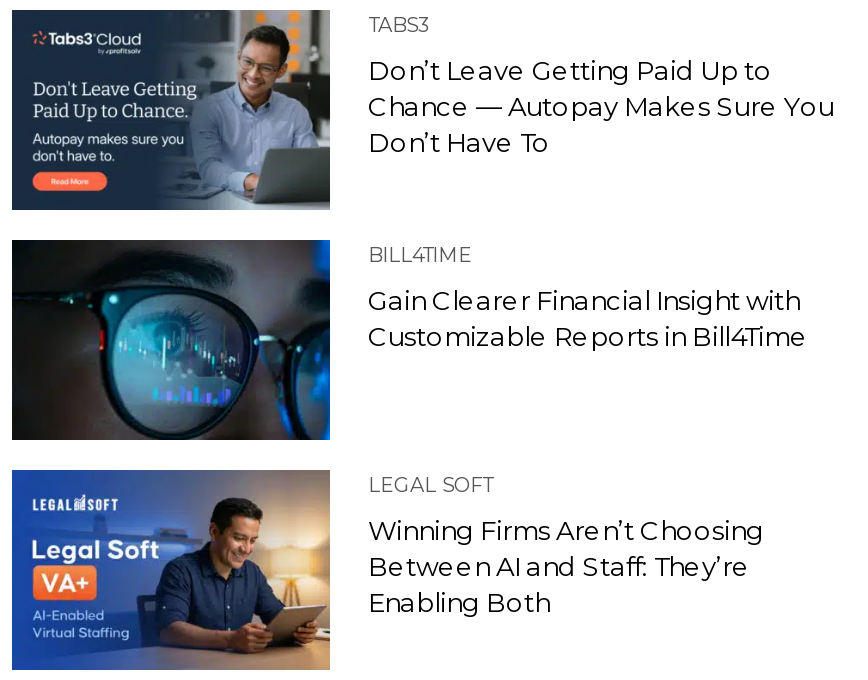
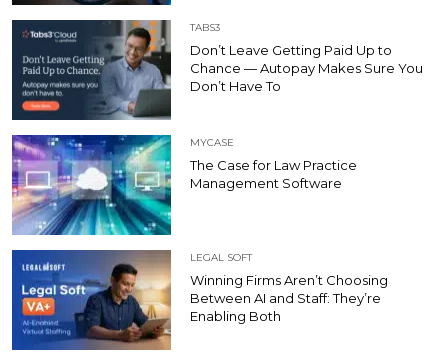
[10,237,472,443] [image] | BILL4TIME -> [11,134,234,236] [image] | MYCASE
[368,284,808,352] Gain Clearer Financial Insight with | Customizable Reports in Bill4Time -> [190,157,357,191] The Case for Law Practice | Management Software

